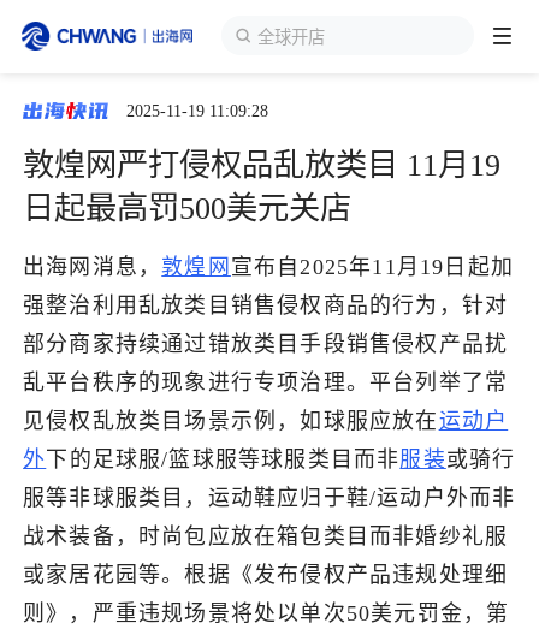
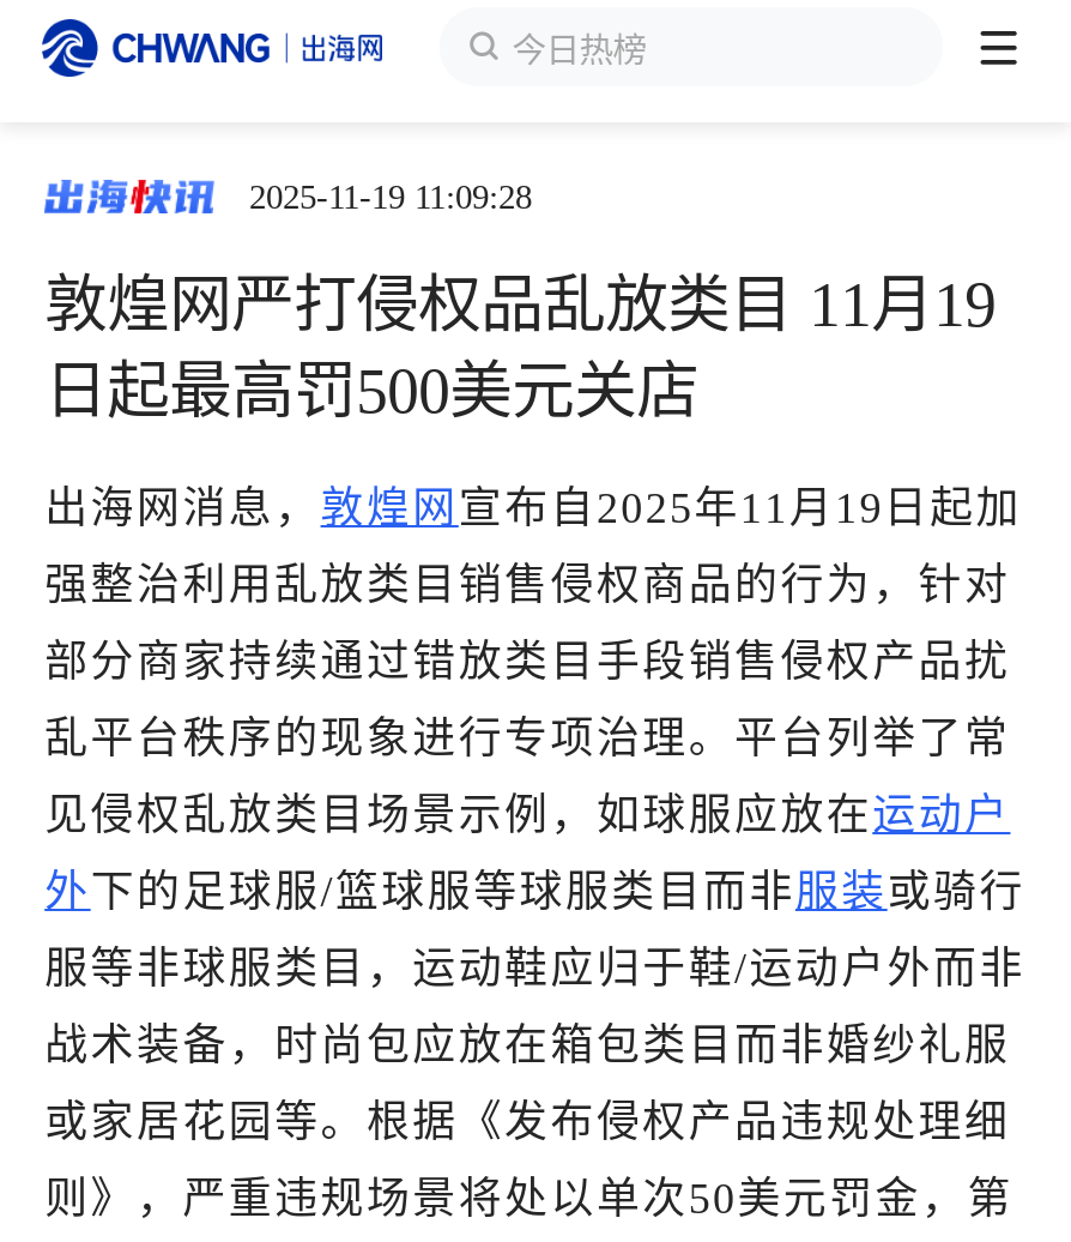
[258,28,325,47] 全球开店 -> [512,31,646,70] 今日热榜

